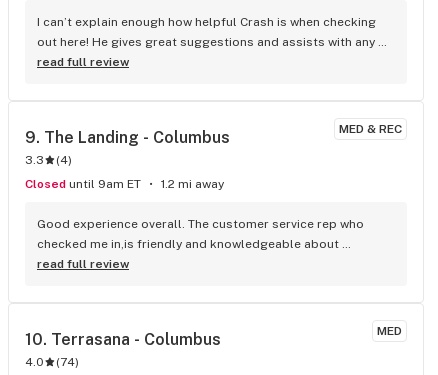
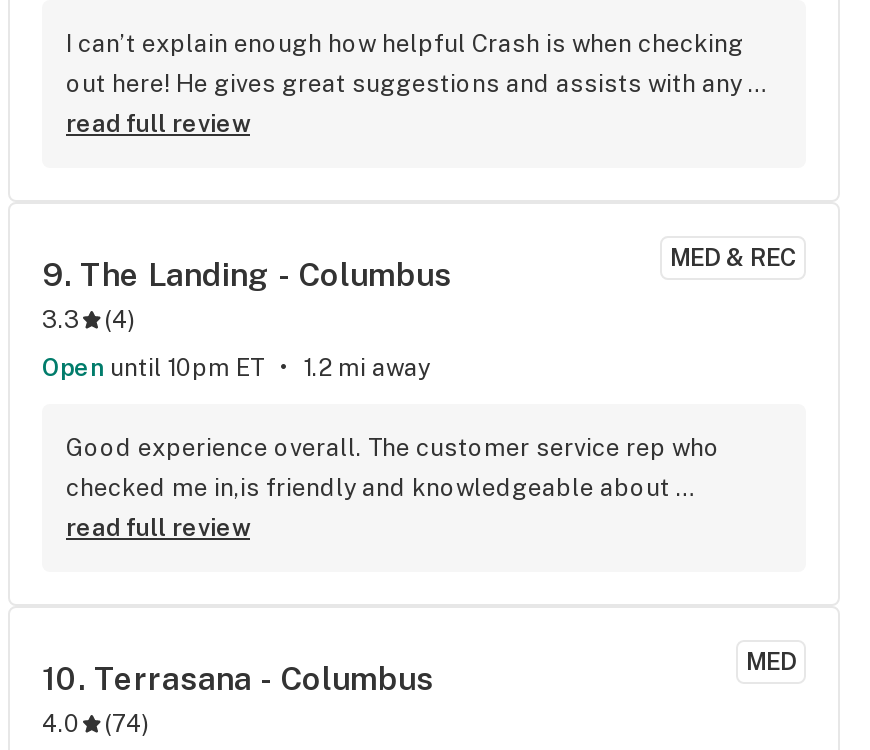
[33,177,141,191] Closed until 9am ET -> [60,354,264,382] Open until 10pm ET

